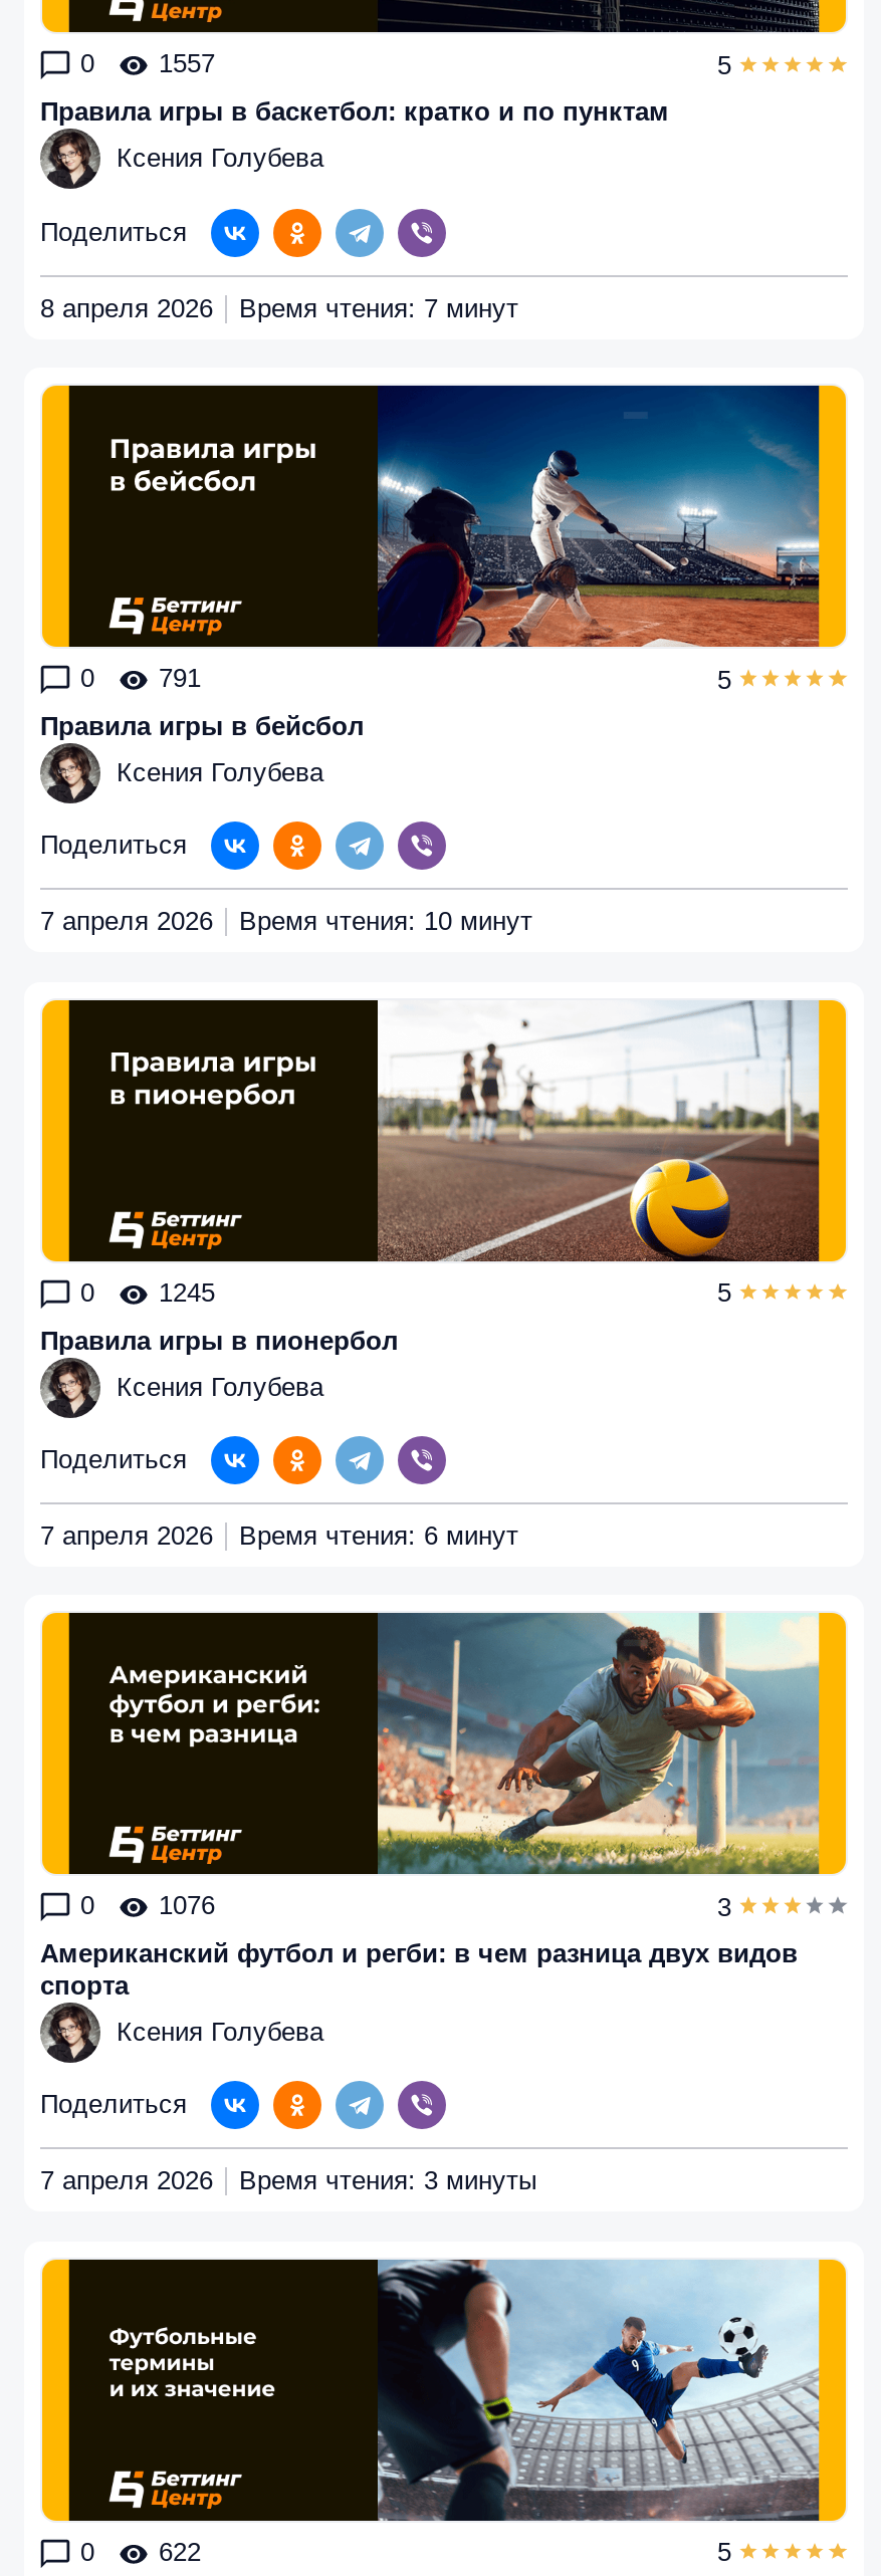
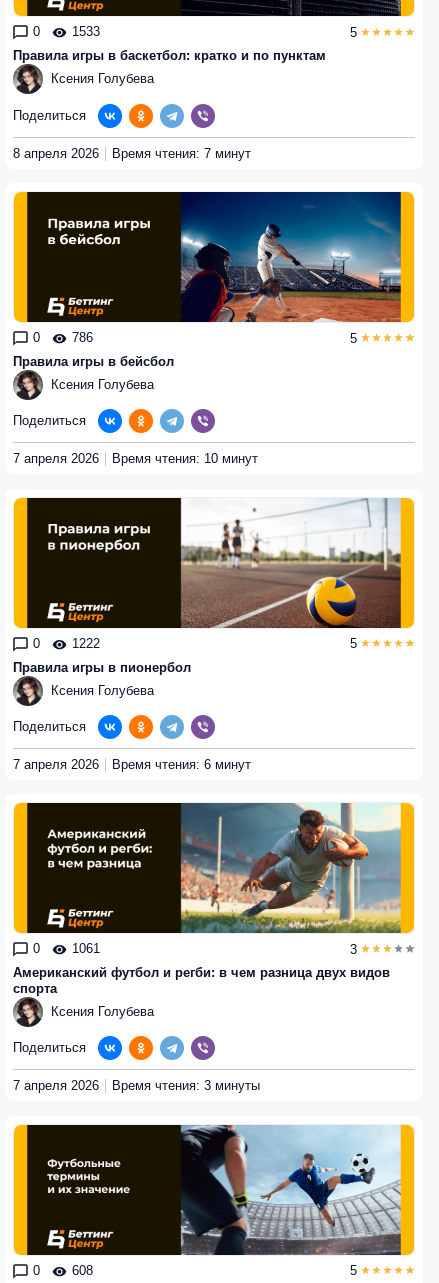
[159,49,215,79] 1557 -> [72,24,100,39] 1533
[159,663,201,693] 791 -> [72,330,93,345] 786
[159,1277,215,1307] 1245 -> [72,636,100,651] 1222
[159,1890,215,1921] 1076 -> [72,941,100,956] 1061
[159,2536,201,2567] 622 -> [72,1263,93,1278] 608

